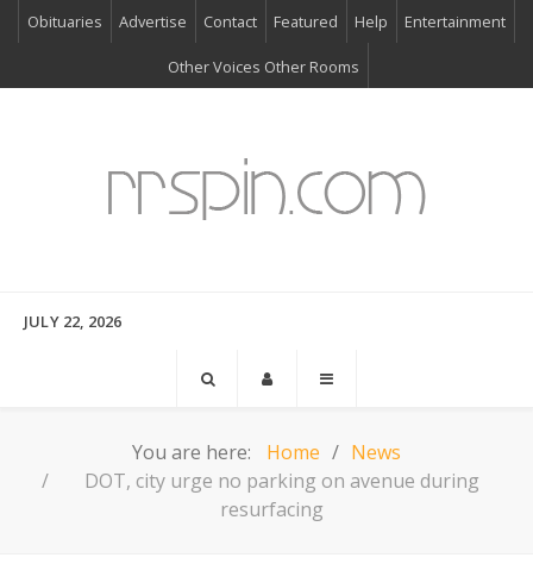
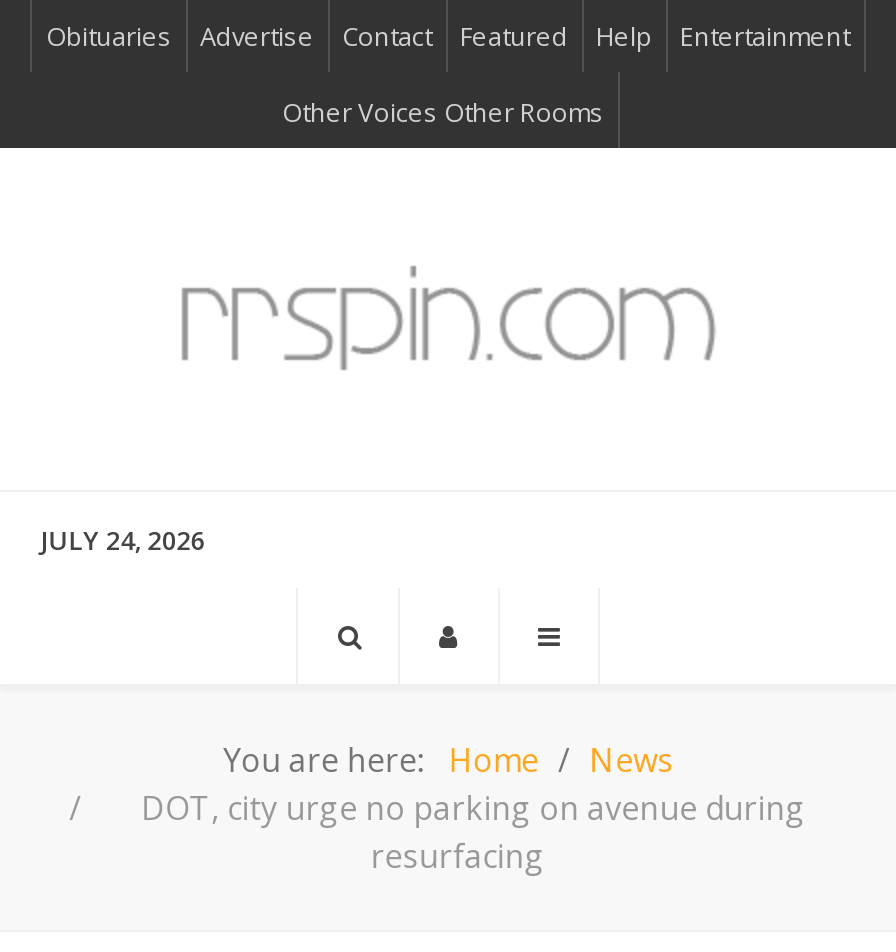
[24,310,122,332] JULY 22, 2026 -> [40,521,205,557] JULY 24, 2026

